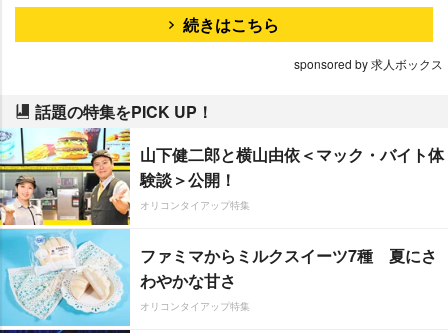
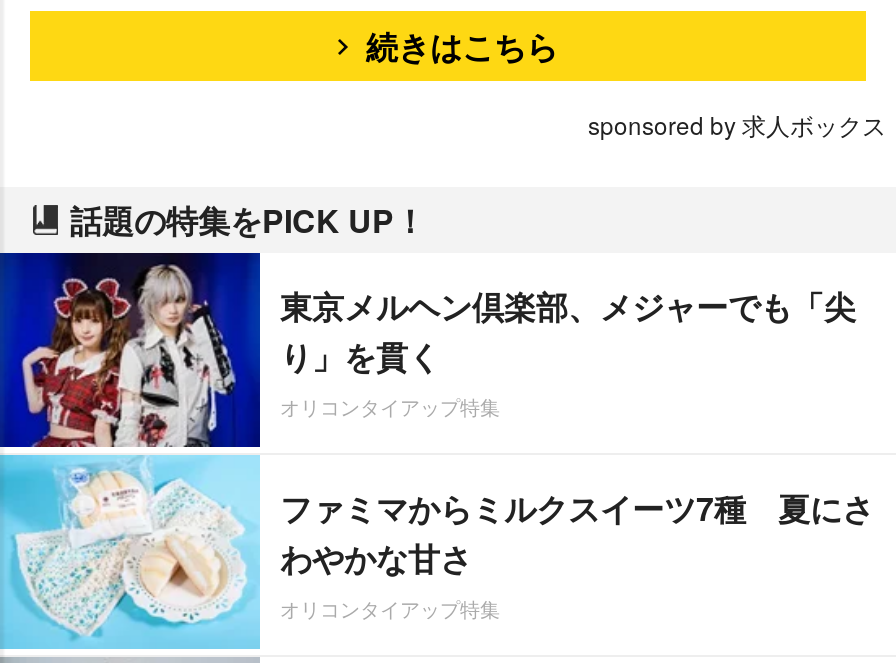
[3,127,444,226] [image] | 山下健二郎と横山由依＜マック・バイト体 | 験談＞公開！ -> [6,251,856,449] [image] | 東京メルヘン倶楽部、メジャーでも「尖 | り」を貫く

